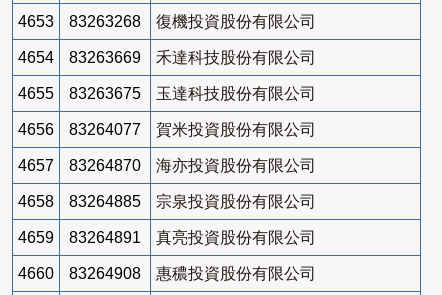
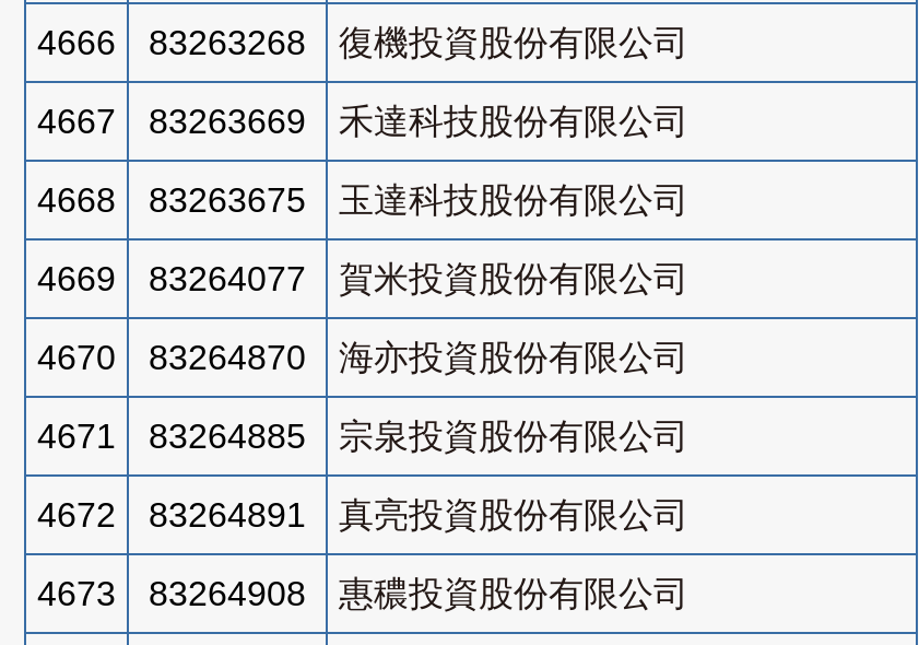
[18,13,316,30] 4653 83263268 復機投資股份有限公司 -> [37,24,688,61] 4666 83263268 復機投資股份有限公司
[18,49,316,66] 4654 83263669 禾達科技股份有限公司 -> [37,103,688,140] 4667 83263669 禾達科技股份有限公司
[18,85,316,102] 4655 83263675 玉達科技股份有限公司 -> [37,181,688,218] 4668 83263675 玉達科技股份有限公司
[18,121,316,138] 4656 83264077 賀米投資股份有限公司 -> [37,260,688,297] 4669 83264077 賀米投資股份有限公司
[18,157,316,174] 4657 83264870 海亦投資股份有限公司 -> [37,339,688,376] 4670 83264870 海亦投資股份有限公司
[18,193,316,210] 4658 83264885 宗泉投資股份有限公司 -> [37,417,688,455] 4671 83264885 宗泉投資股份有限公司
[18,229,316,246] 4659 83264891 真亮投資股份有限公司 -> [37,496,688,533] 4672 83264891 真亮投資股份有限公司
[18,265,316,282] 4660 83264908 惠穠投資股份有限公司 -> [37,575,688,612] 4673 83264908 惠穠投資股份有限公司

